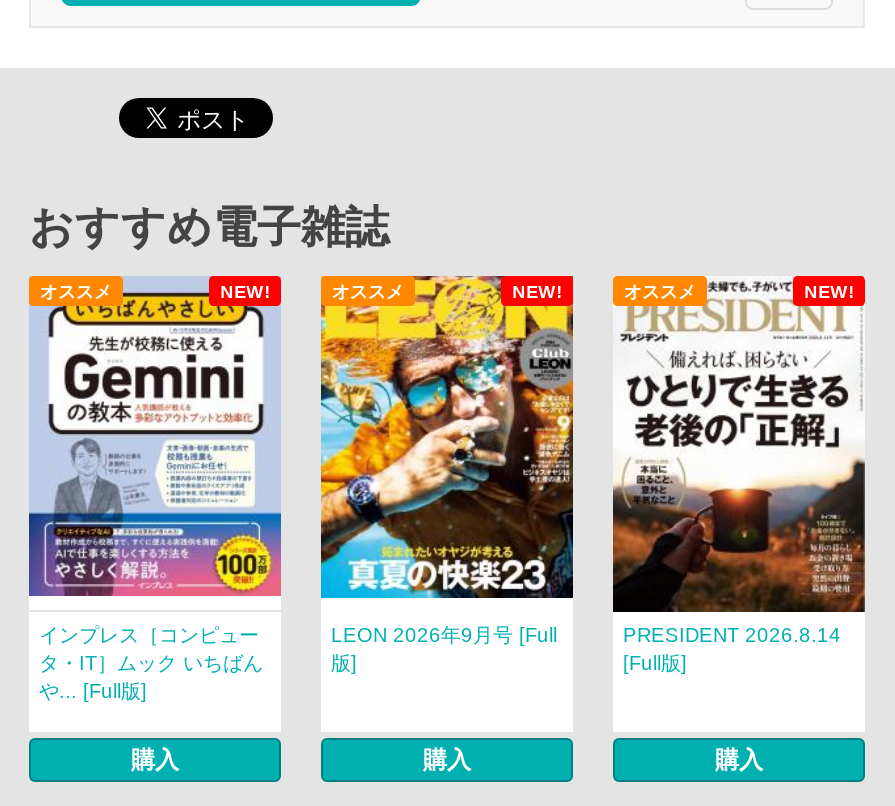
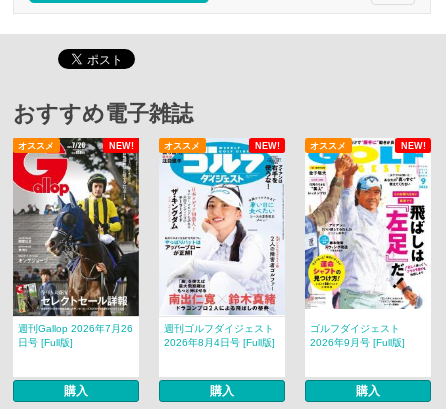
[29,276,283,701] [image] | インプレス［コンピュー | タ・IT］ムック いちばん | や... [Full版] -> [12,137,140,348] [image] | 週刊Gallop 2026年7月26 | 日号 [Full版]
[319,274,575,673] [image] | LEON 2026年9月号 [Full | 版] -> [159,138,285,348] [image] | 週刊ゴルフダイジェスト | 2026年8月4日号 [Full版]
[611,280,867,673] [image] | PRESIDENT 2026.8.14 | [Full版] -> [304,140,431,348] [image] | ゴルフダイジェスト | 2026年9月号 [Full版]

